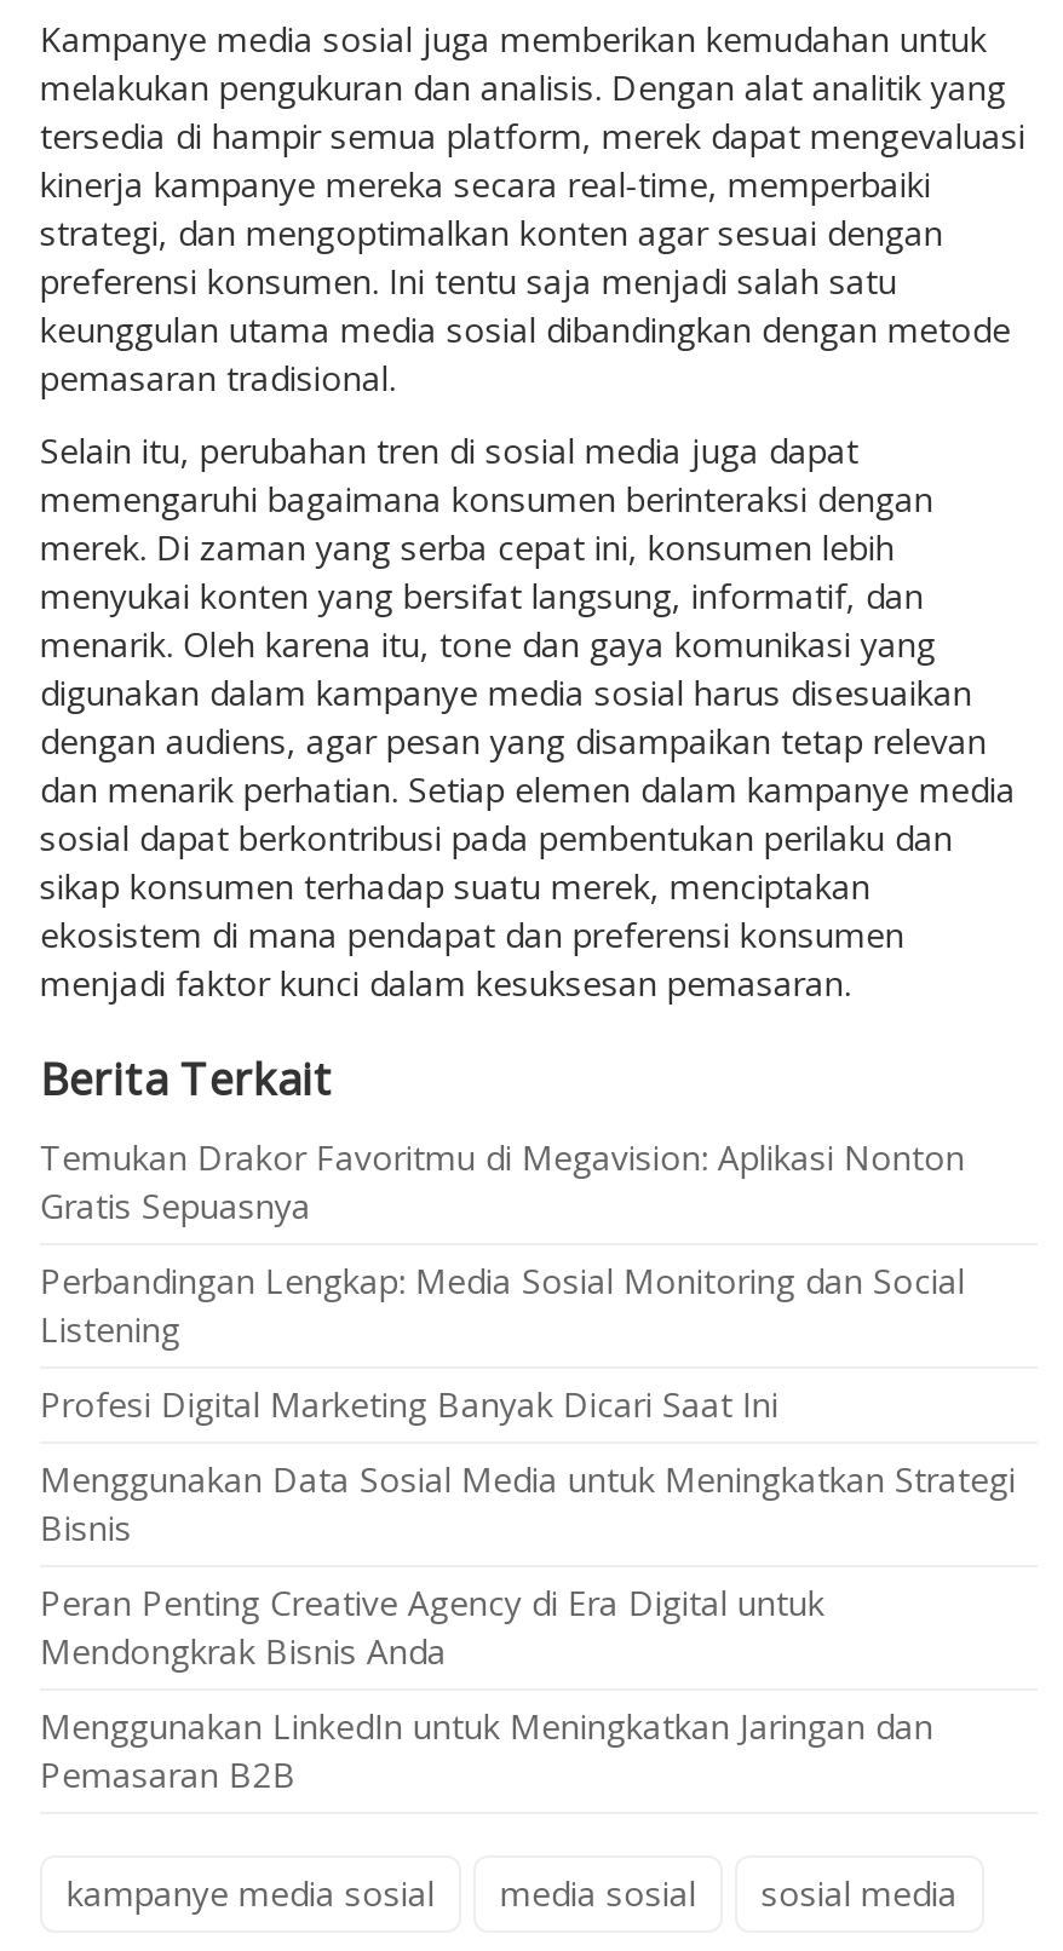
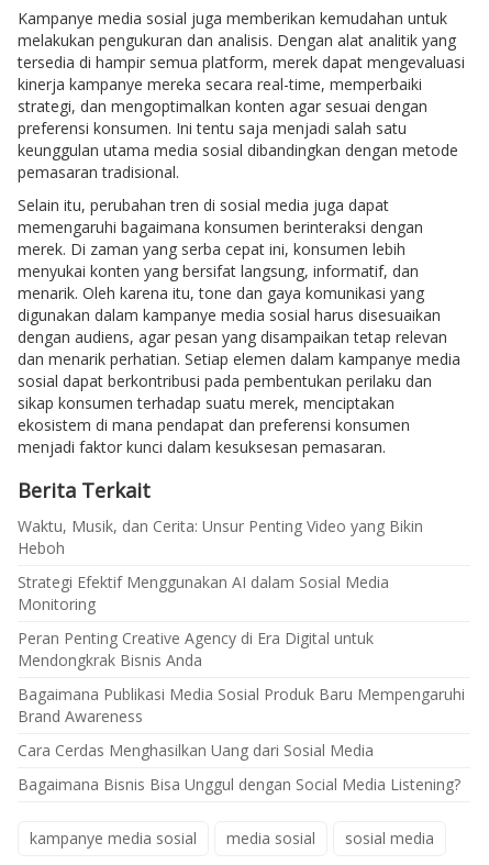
[40,1133,1016,1549] Temukan Drakor Favoritmu di Megavision: Aplikasi Nonton | Gratis Sepuasnya | Perbandingan Lengkap: Media Sosial Monitoring dan Social | Listening | Profesi Digital Marketing Banyak Dicari Saat Ini | Menggunakan Data Sosial Media untuk Meningkatkan Strategi | Bisnis -> [17,515,423,614] Waktu, Musik, dan Cerita: Unsur Penting Video yang Bikin | Heboh | Strategi Efektif Menggunakan AI dalam Sosial Media | Monitoring
moved [40,1578,824,1673] -> [17,627,374,670]: Peran Penting Creative Agency di Era Digital untuk | Mendongkrak Bisnis Anda
[40,1702,933,1796] Menggunakan LinkedIn untuk Meningkatkan Jaringan dan | Pemasaran B2B -> [17,683,465,794] Bagaimana Publikasi Media Sosial Produk Baru Mempengaruhi | Brand Awareness | Cara Cerdas Menghasilkan Uang dari Sosial Media | Bagaimana Bisnis Bisa Unggul dengan Social Media Listening?

